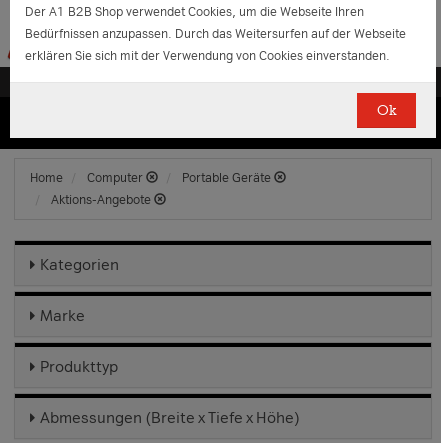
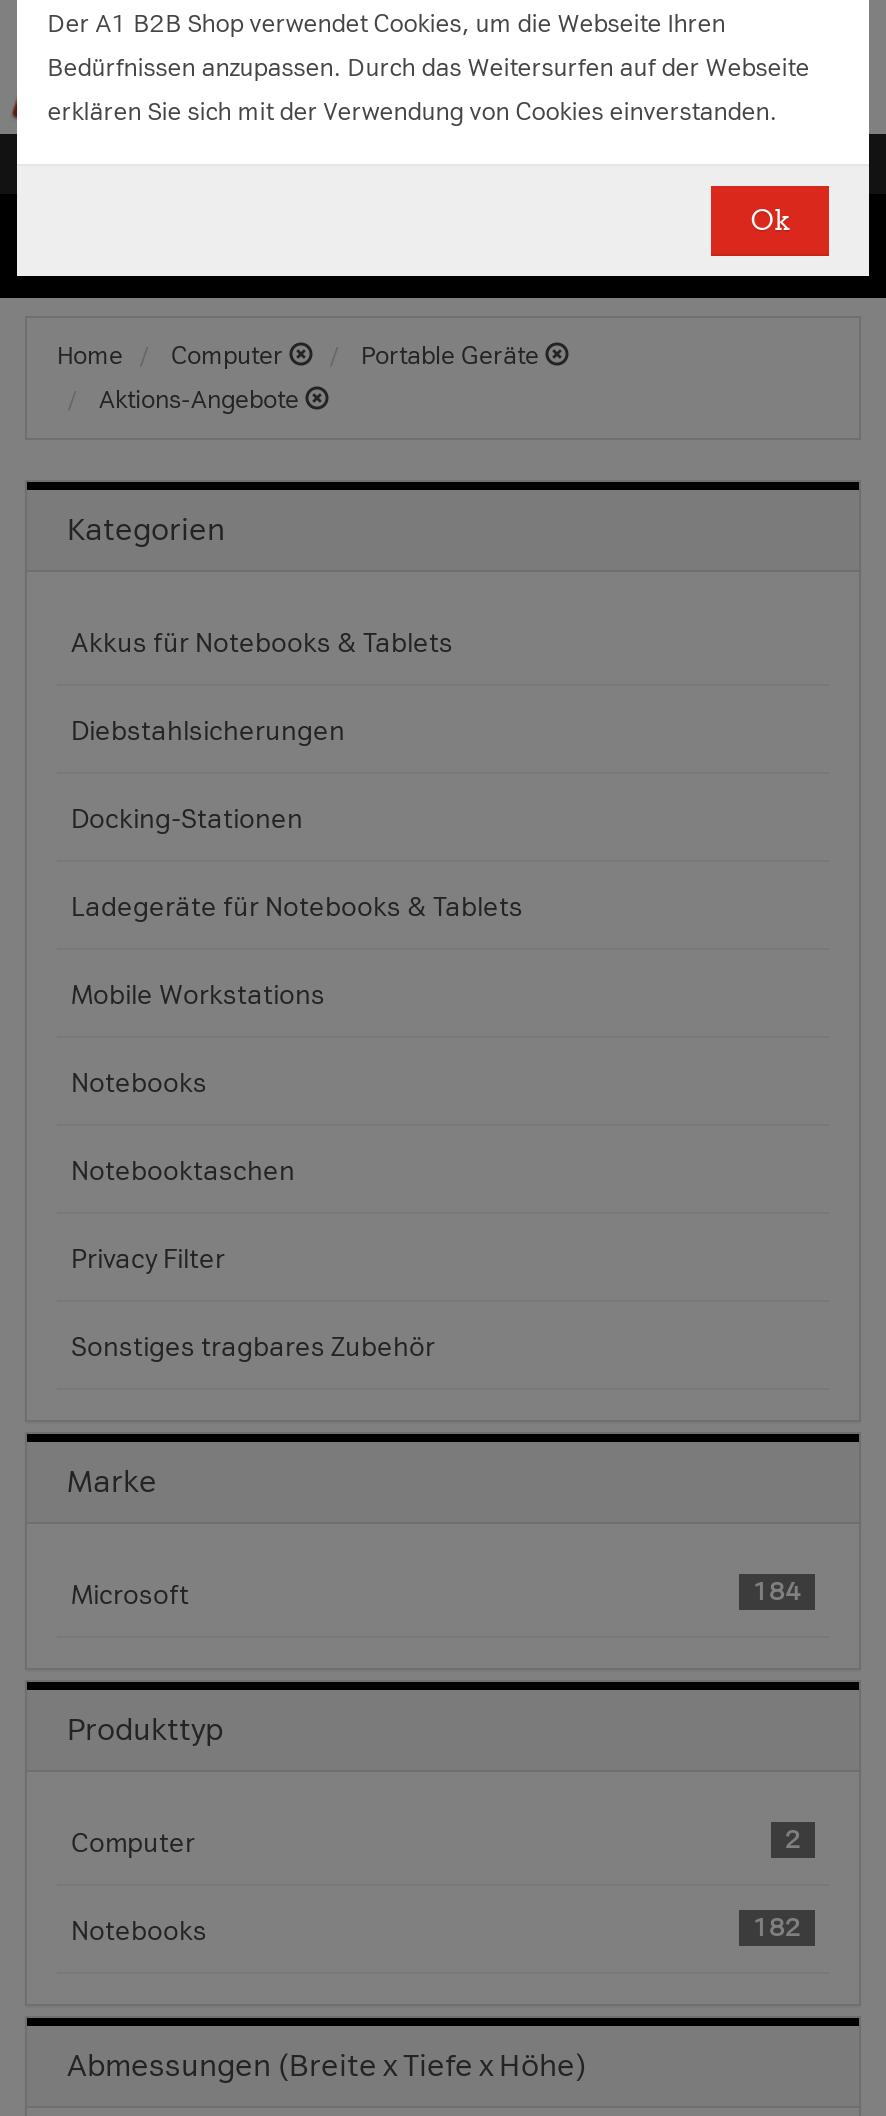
none -> [71,628,523,1362] Akkus für Notebooks & Tablets | Diebstahlsicherungen | Docking-Stationen | Ladegeräte für Notebooks & Tablets | Mobile Workstations | Notebooks | Notebooktaschen | Privacy Filter | Sonstiges tragbares Zubehör
none -> [71,1578,801,1610] Microsoft | 184
none -> [71,1826,801,1946] Computer | 2 | Notebooks | 182

